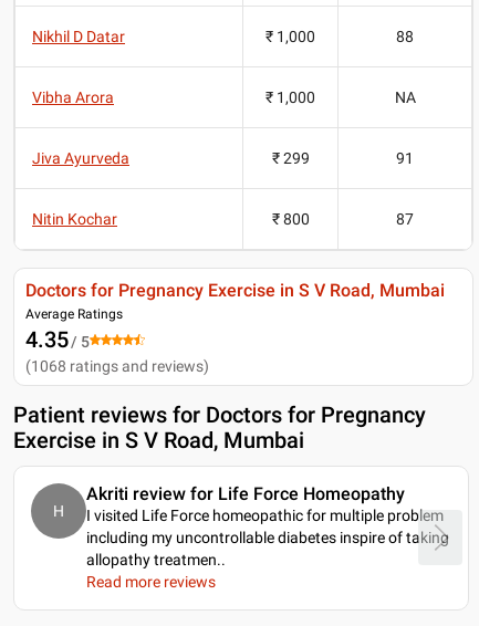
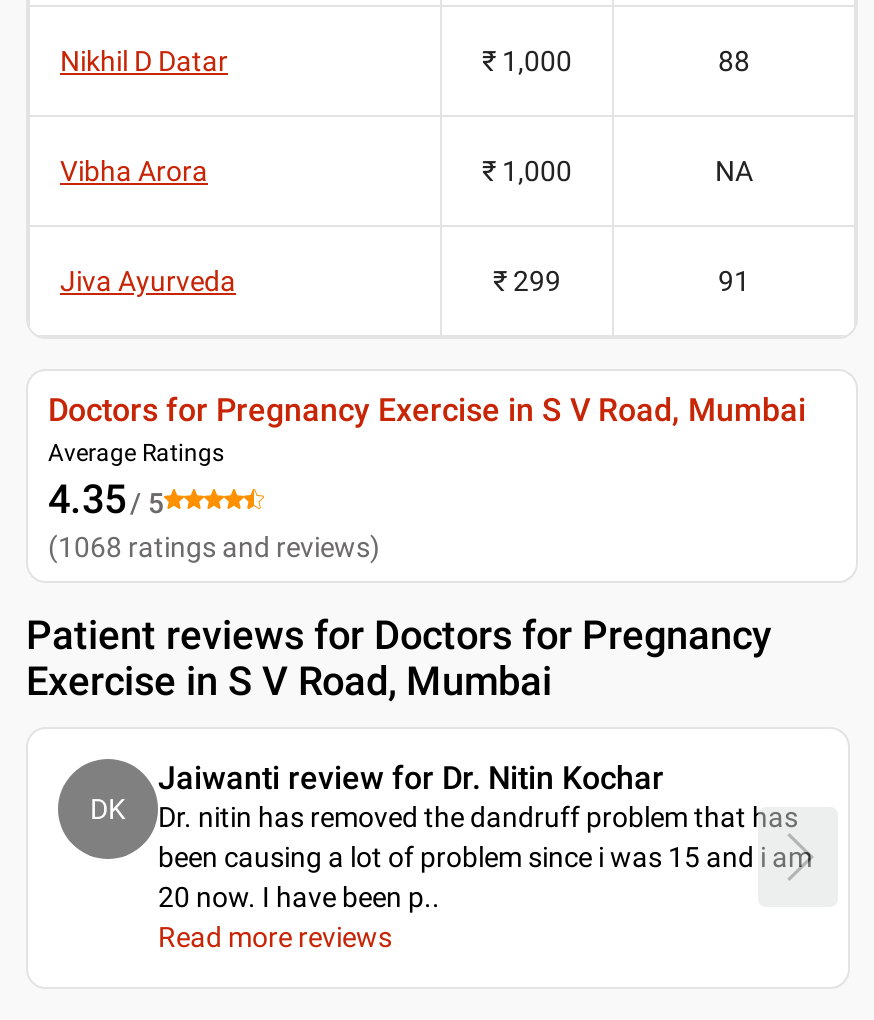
[32,210,414,227] Nitin Kochar | ₹ 800 | 87 -> none
[86,483,449,568] Akriti review for Life Force Homeopathy | I visited Life Force homeopathic for multiple problem | including my uncontrollable diabetes inspire of taking | allopathy treatmen.. -> [158,758,812,912] Jaiwanti review for Dr. Nitin Kochar | Dr. nitin has removed the dandruff problem that has | been causing a lot of problem since i was 15 and i am | 20 now. I have been p..
[53,502,64,519] H -> [90,792,126,824] DK

